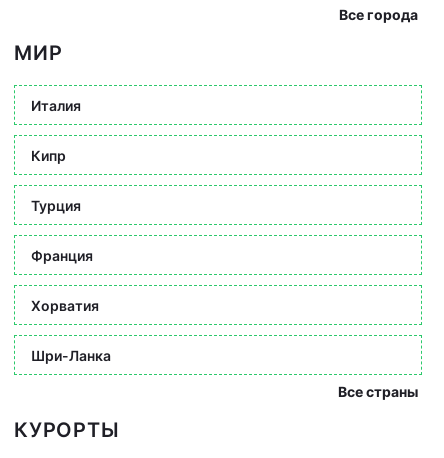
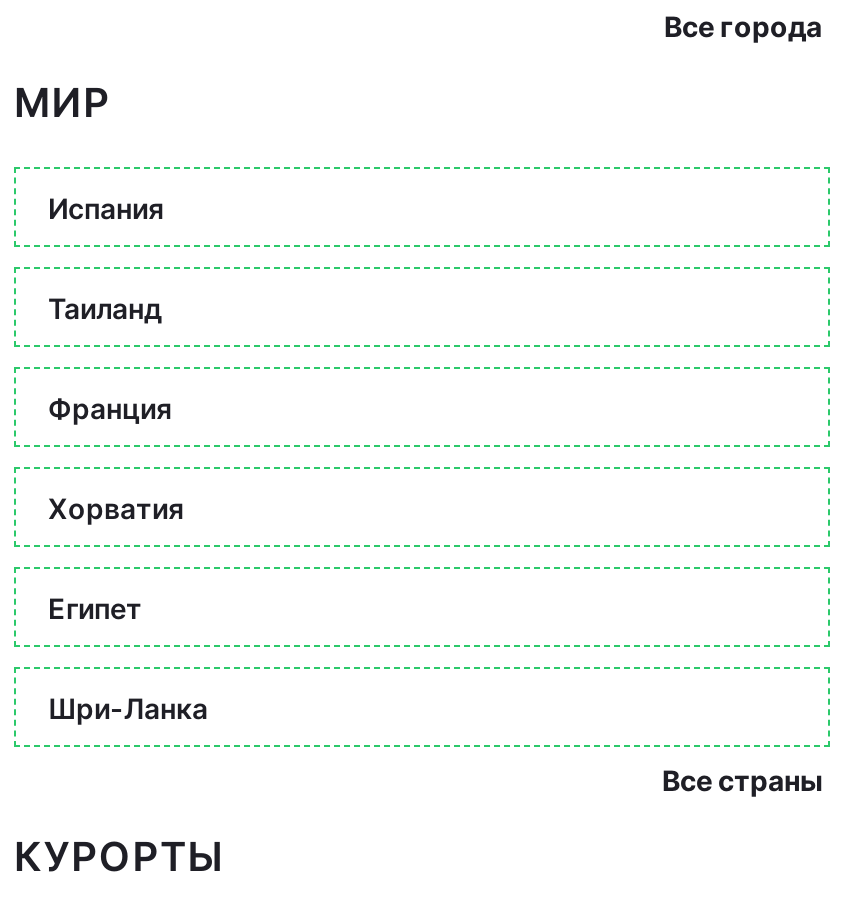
[31,96,81,213] Италия | Кипр | Турция -> [48,190,164,324] Испания | Таиланд
moved [31,246,99,313] -> [48,390,184,524]: Франция | Хорватия
none -> [48,590,142,624] Египет

